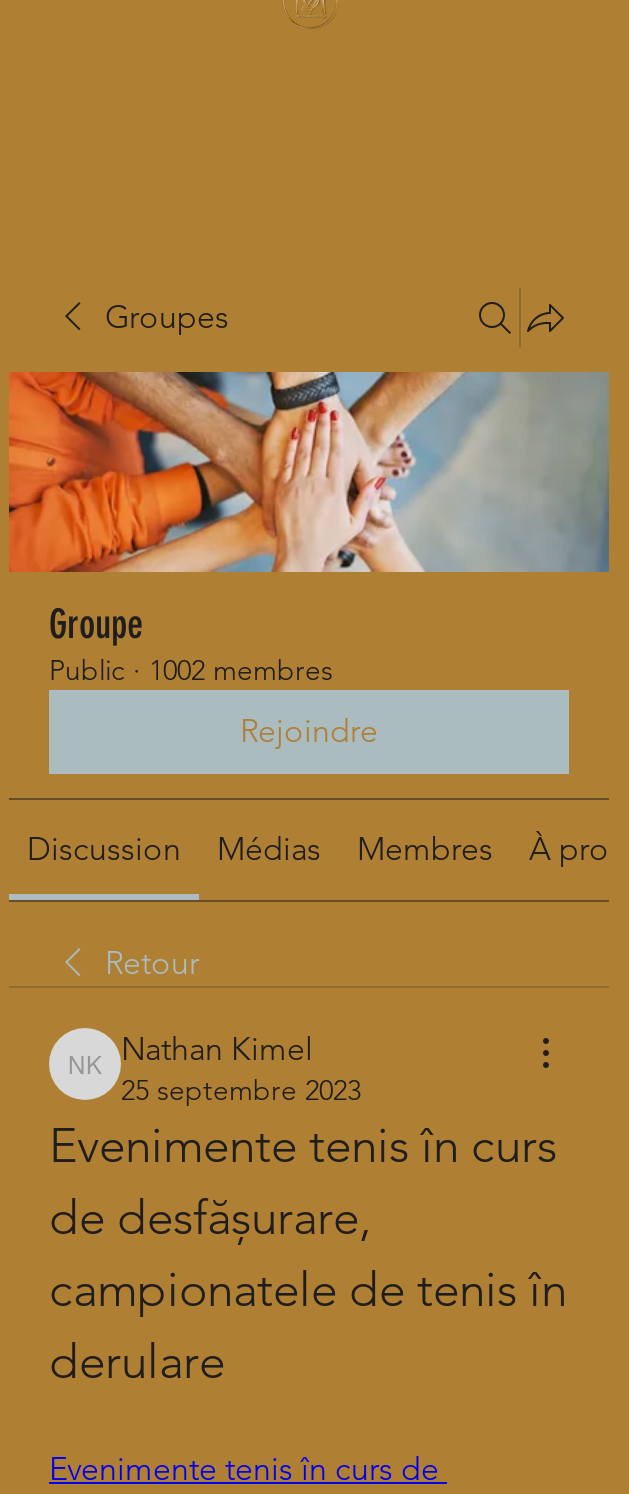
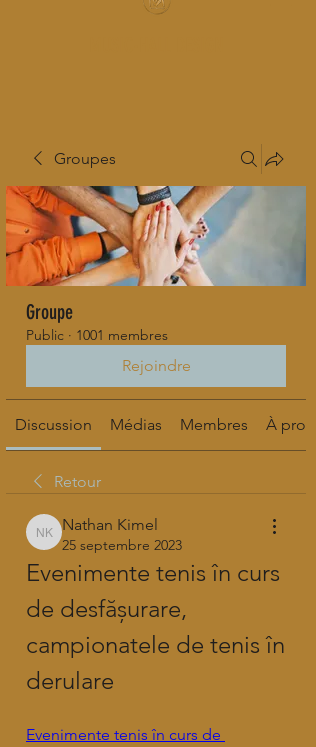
[49,652,333,688] Public · 1002 membres -> [26,326,168,344] Public · 1001 membres

